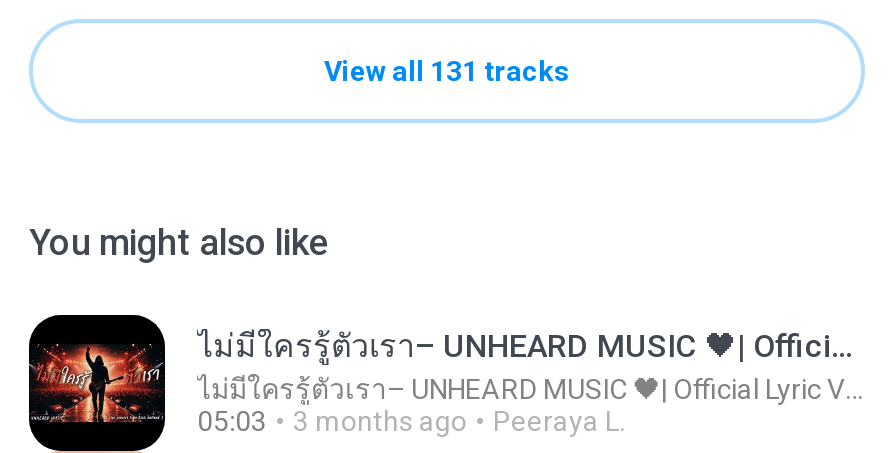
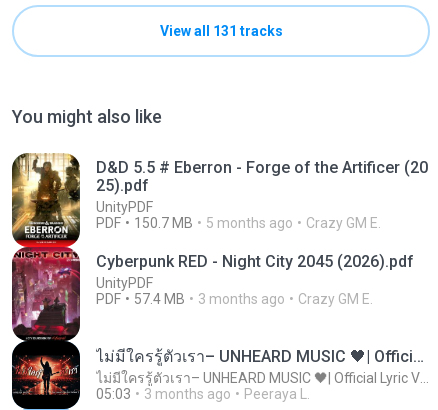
none -> [11,152,428,341] [image] | D&D 5.5 # Eberron - Forge of the Artificer (20 | 25).pdf | UnityPDF | PDF | 150.7 MB | 5 months ago | Crazy GM E. | Cyberpunk RED - Night City 2045 (2026).pdf | UnityPDF | PDF | 57.4 MB | 3 months ago | Crazy GM E.

